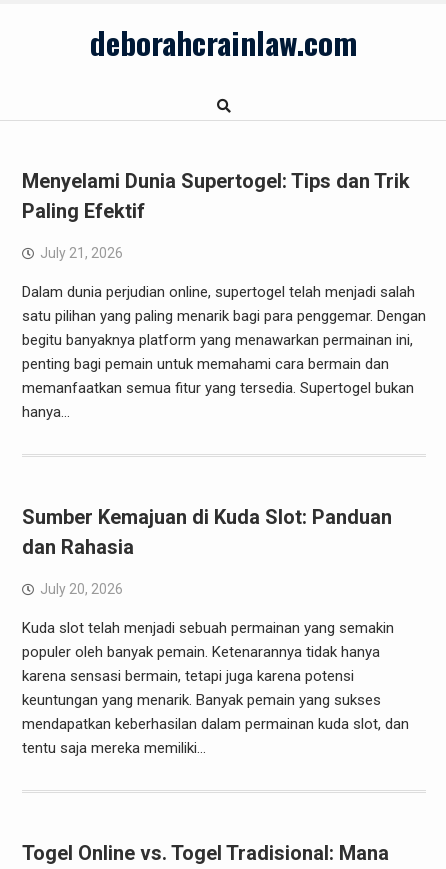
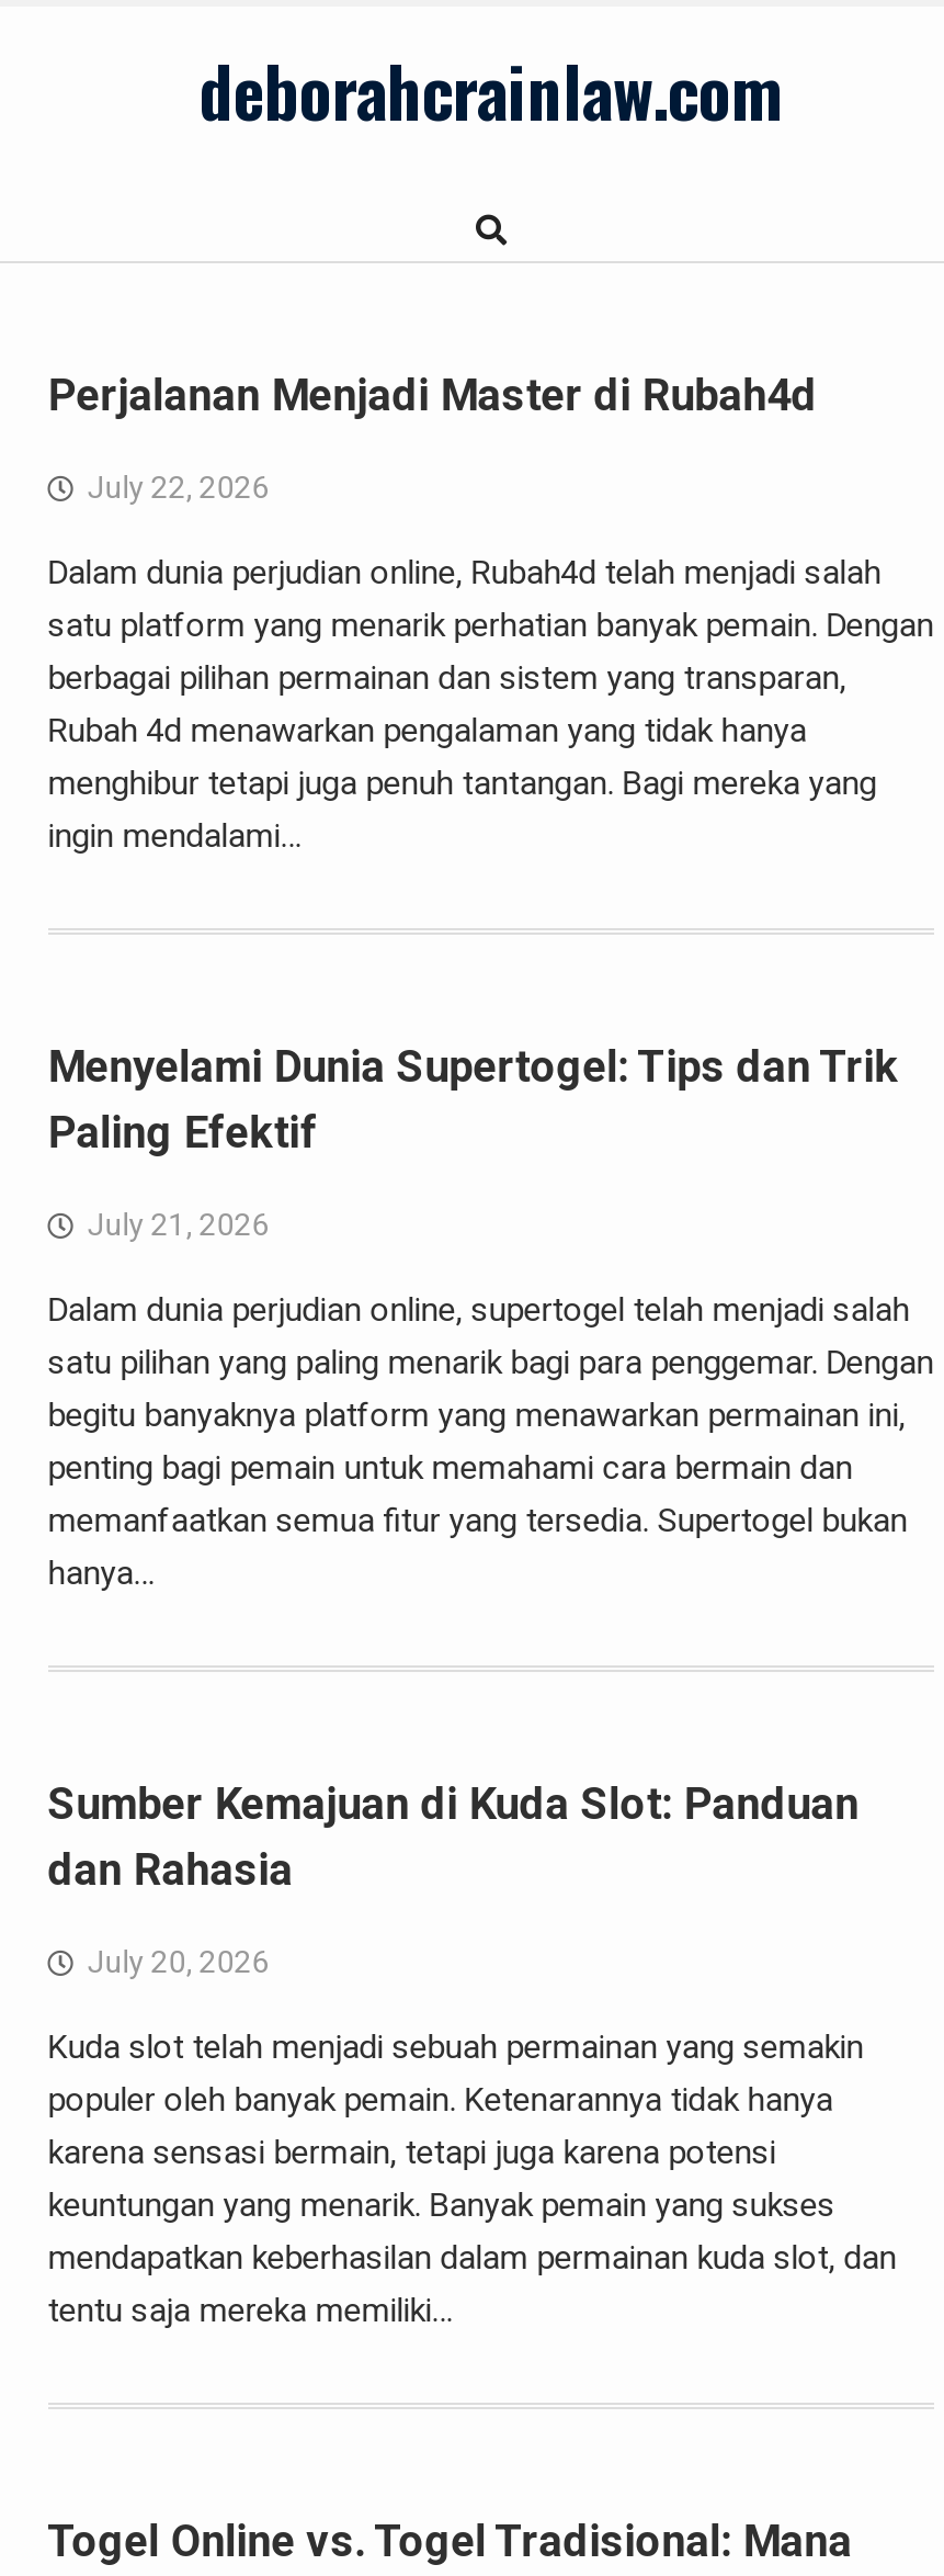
none -> [48,369,933,856] Perjalanan Menjadi Master di Rubah4d | July 22, 2026 | Dalam dunia perjudian online, Rubah4d telah menjadi salah | satu platform yang menarik perhatian banyak pemain. Dengan | berbagai pilihan permainan dan sistem yang transparan, | Rubah 4d menawarkan pengalaman yang tidak hanya | menghibur tetapi juga penuh tantangan. Bagi mereka yang | ingin mendalami…

